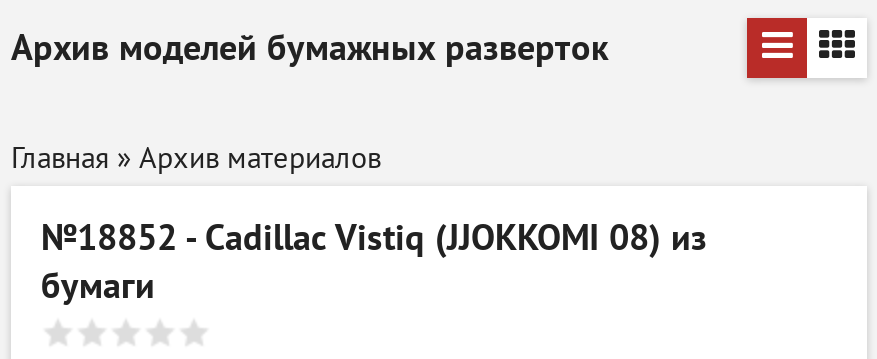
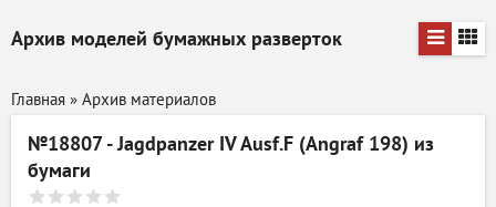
[41,218,707,260] №18852 - Cadillac Vistiq (JJOKKOMI 08) из -> [28,133,434,156] №18807 - Jagdpanzer IV Ausf.F (Angraf 198) из

